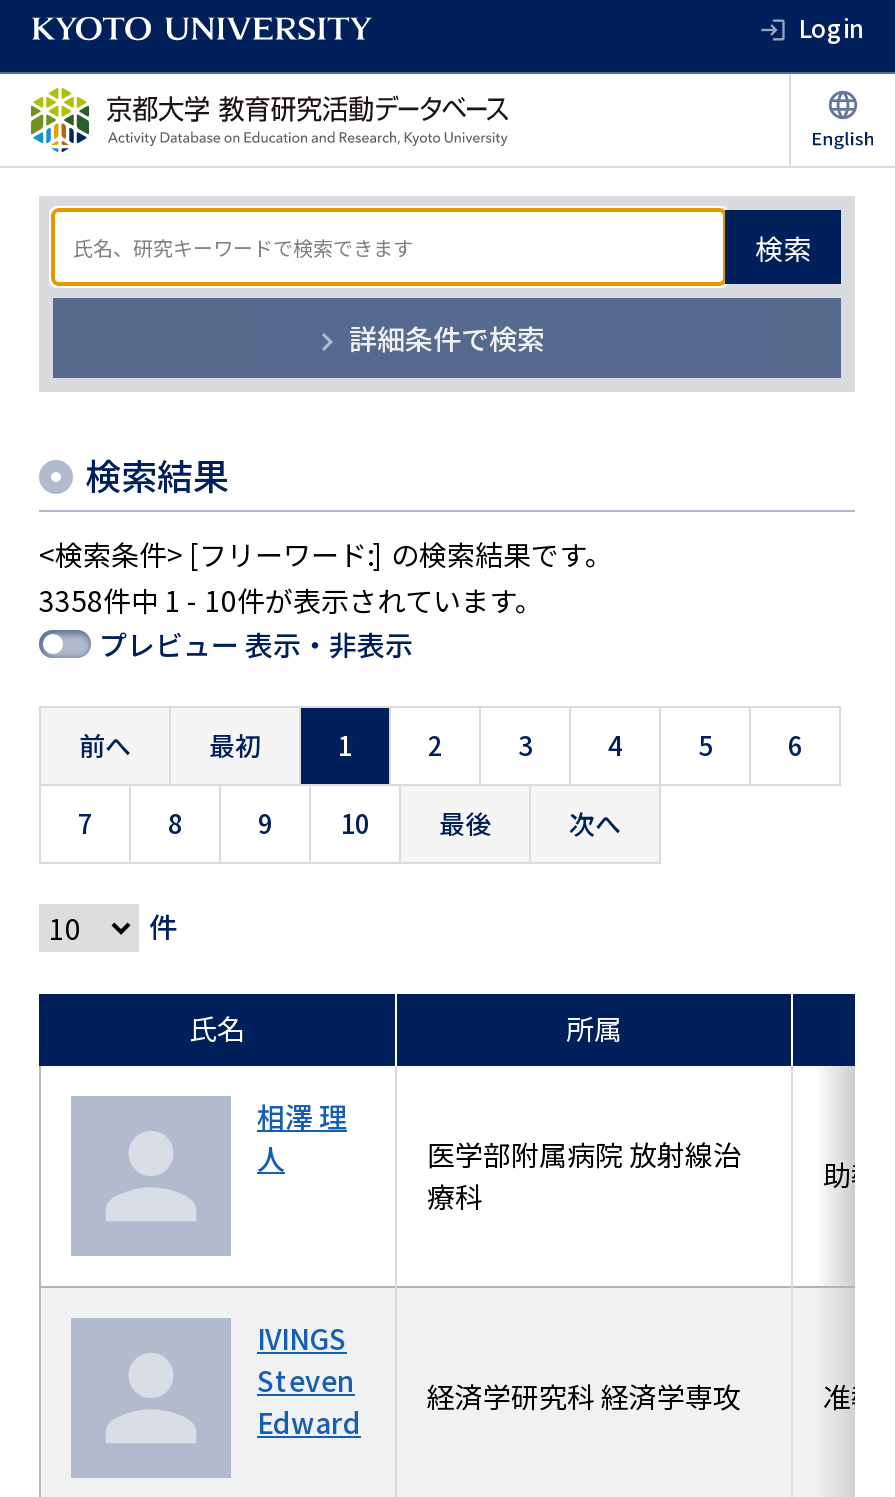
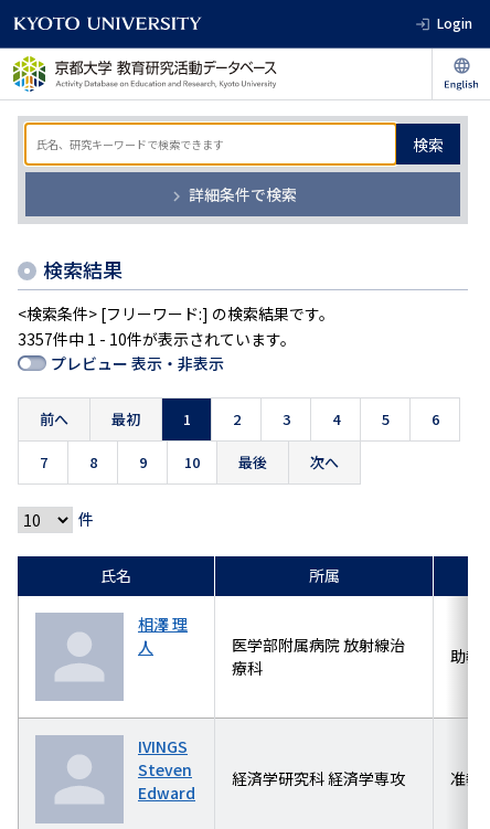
[39,580,543,620] 3358件中 1 - 10件が表示されています。 -> [18,328,296,350] 3357件中 1 - 10件が表示されています。

